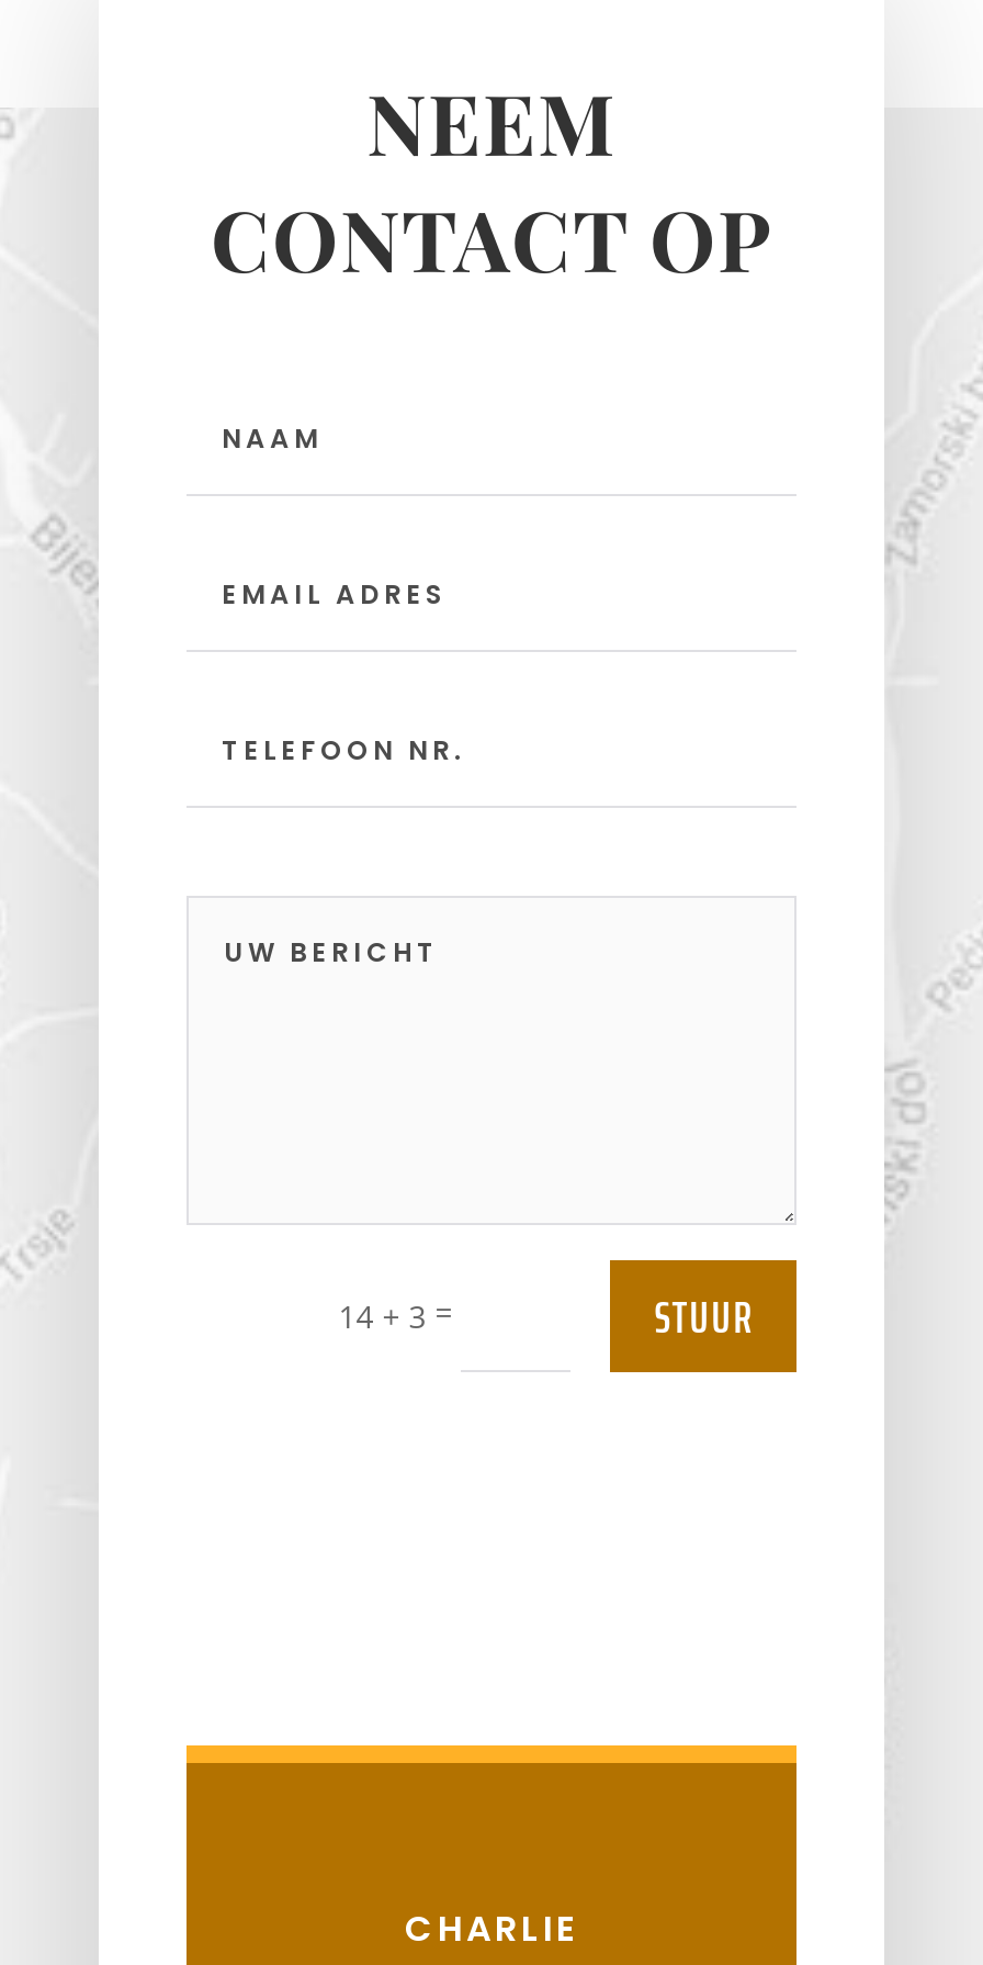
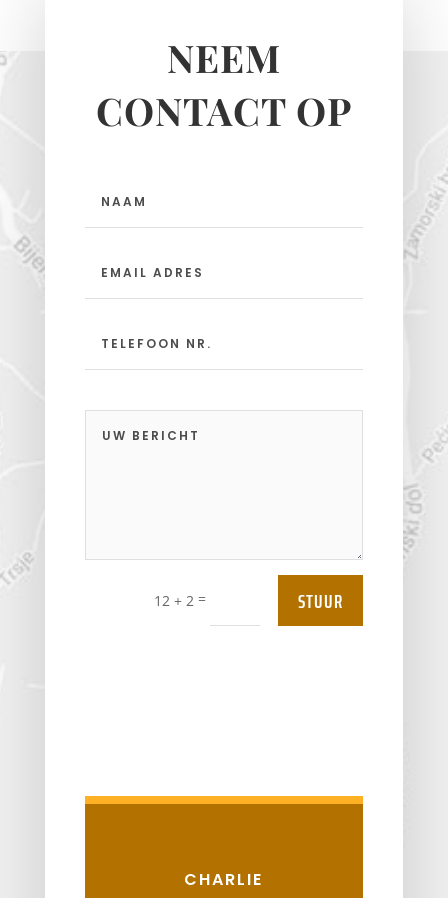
[338,1291,461,1336] 14 + 3 = -> [154,589,210,610] 12 + 2 =

